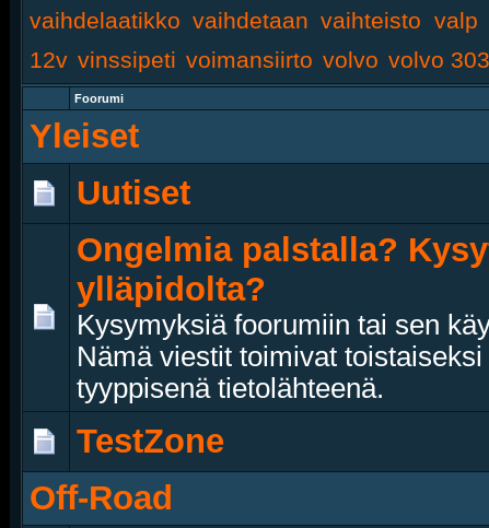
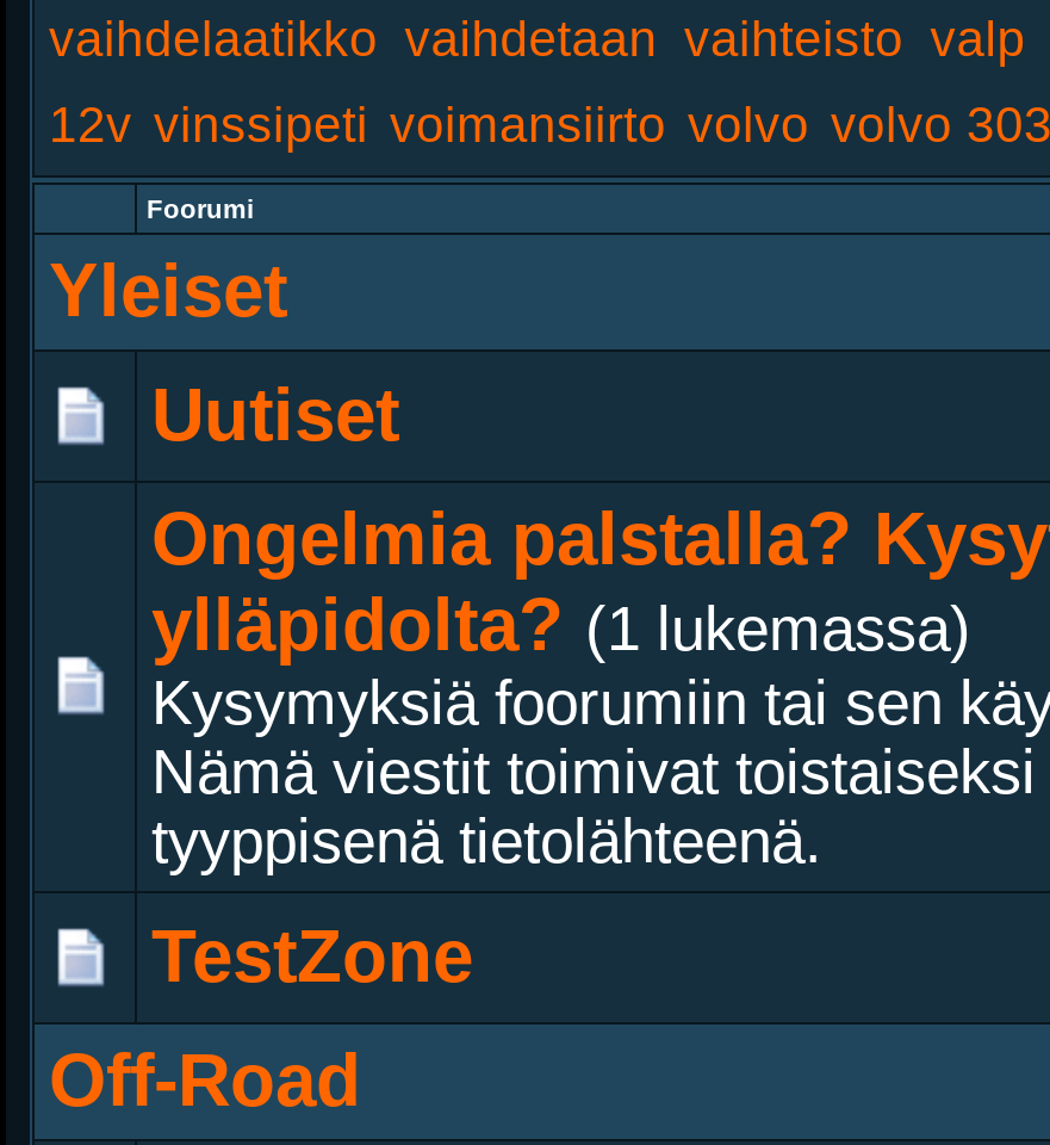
[77,270,266,308] ylläpidolta? -> [151,583,971,667] ylläpidolta? (1 lukemassa)

